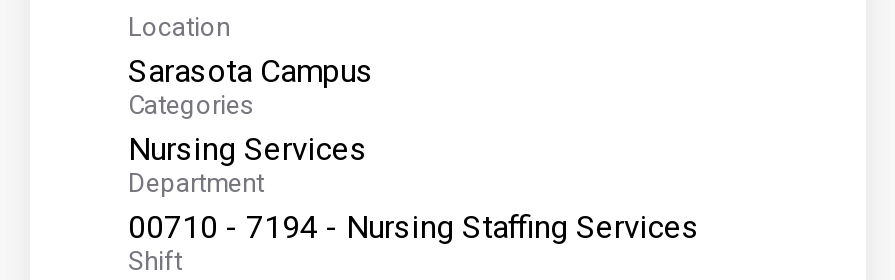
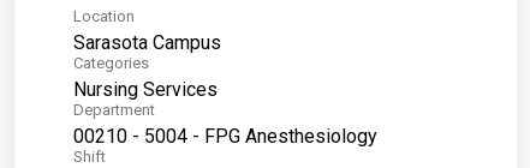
[128,207,700,245] 00710 - 7194 - Nursing Staffing Services -> [73,124,377,147] 00210 - 5004 - FPG Anesthesiology

